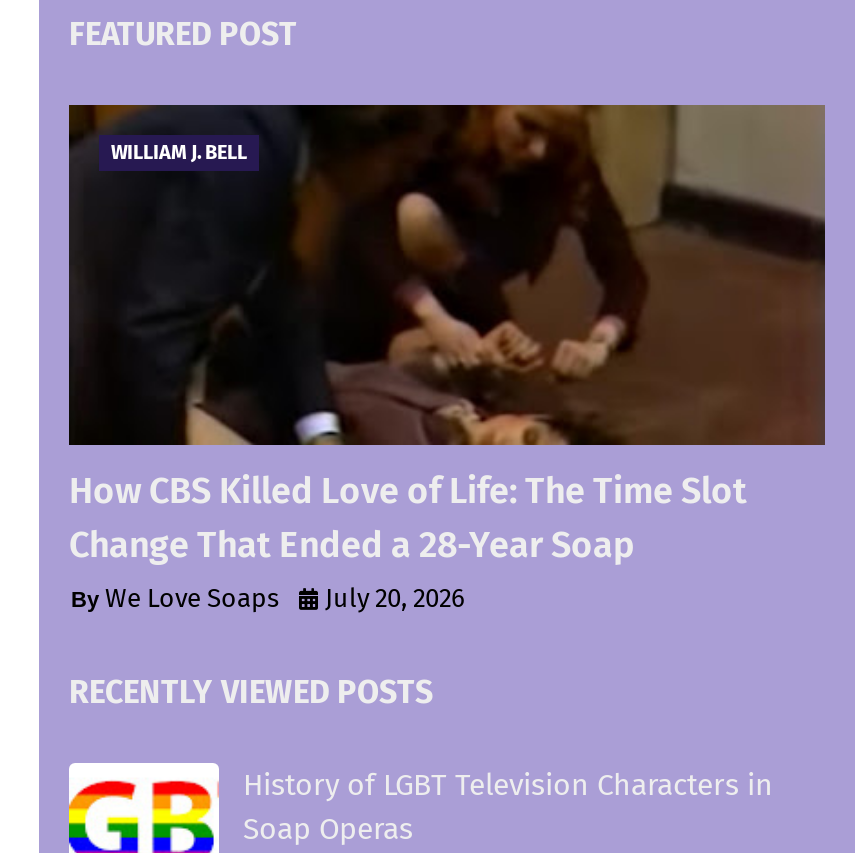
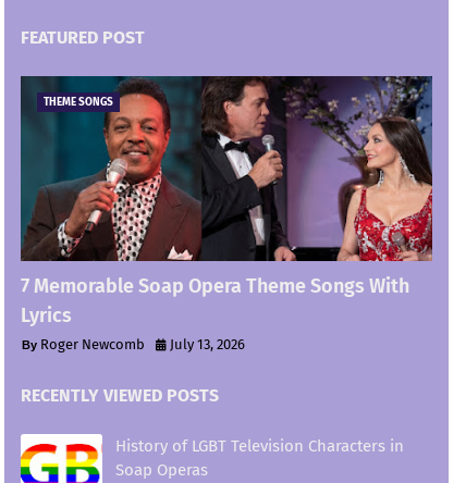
[69,103,825,447] [image] | WILLIAM J. BELL -> [21,75,433,262] [image] | THEME SONGS
[69,469,747,613] How CBS Killed Love of Life: The Time Slot | Change That Ended a 28-Year Soap | We Love Soaps | July 20, 2026 -> [21,274,409,352] 7 Memorable Soap Opera Theme Songs With | Lyrics | Roger Newcomb | July 13, 2026

